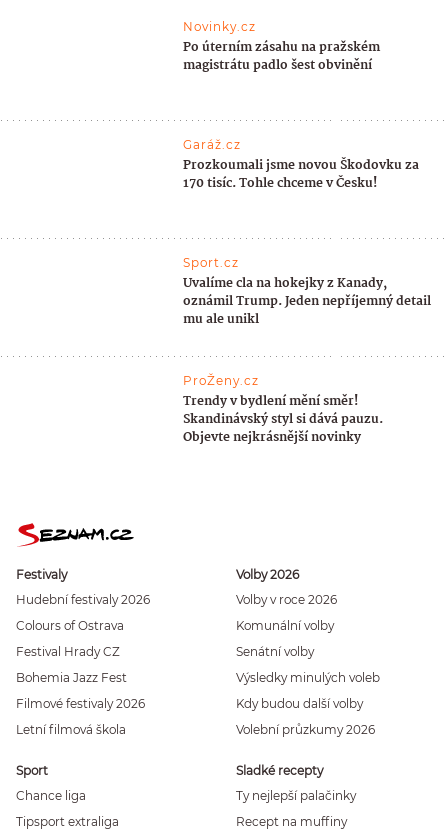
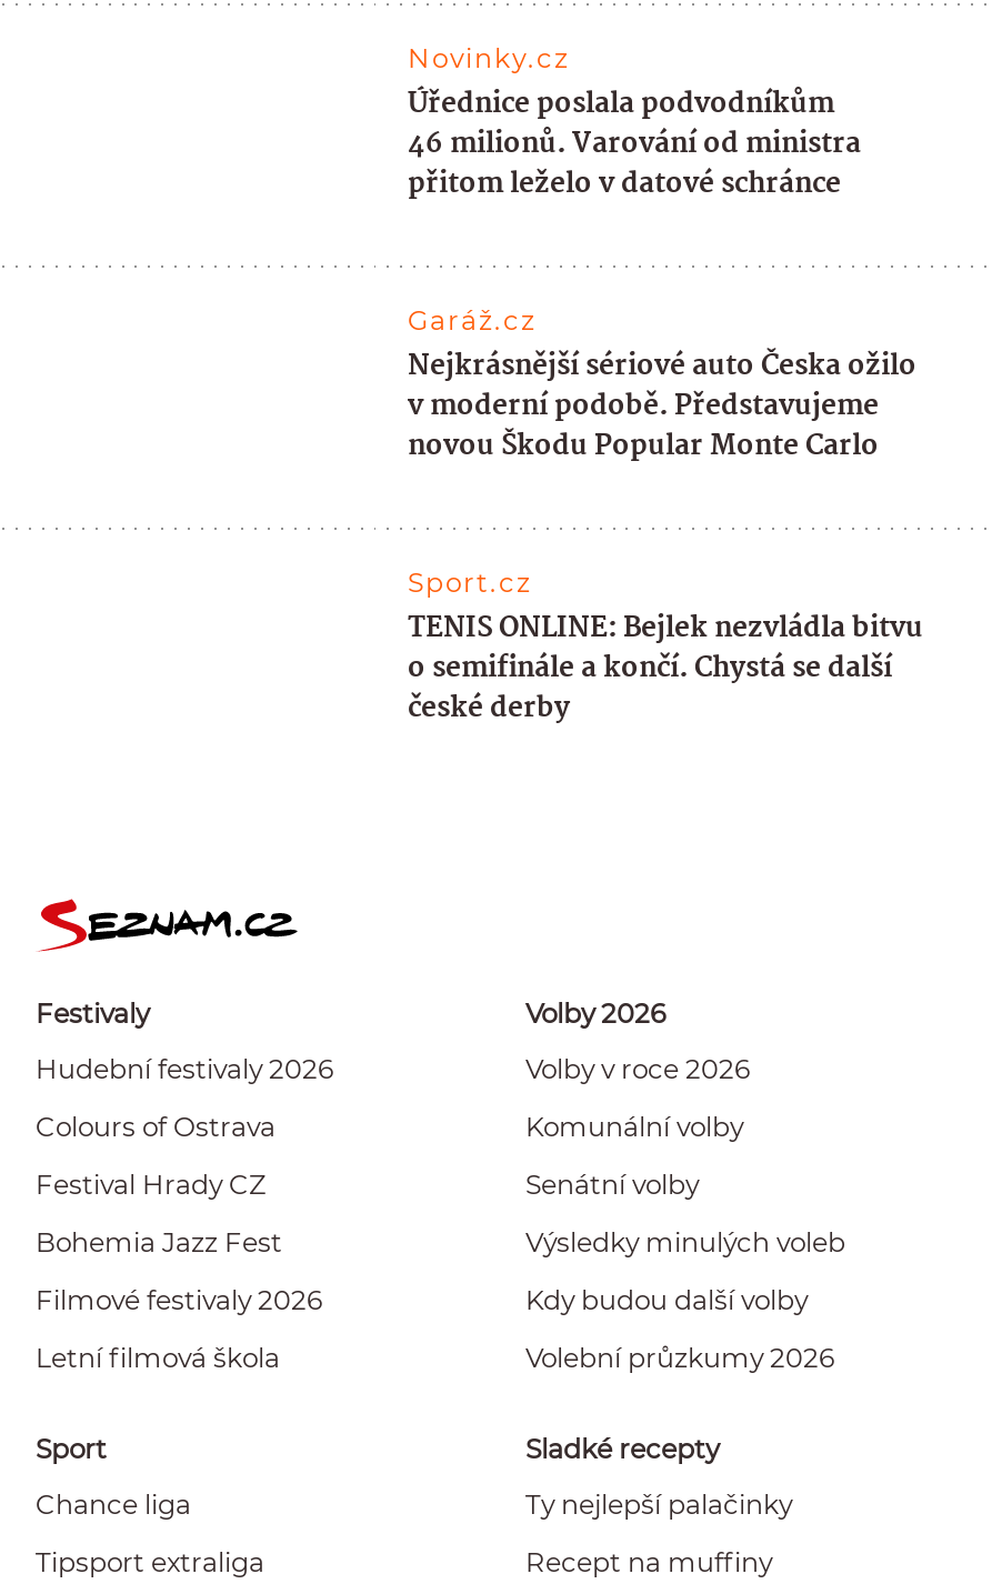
[183,37,380,76] Po úterním zásahu na pražském | magistrátu padlo šest obvinění -> [408,81,861,207] Úřednice poslala podvodníkům | 46 milionů. Varování od ministra | přitom leželo v datové schránce
[183,155,419,194] Prozkoumali jsme novou Škodovku za | 170 tisíc. Tohle chceme v Česku! -> [408,343,916,470] Nejkrásnější sériové auto Česka ožilo | v moderní podobě. Představujeme | novou Škodu Popular Monte Carlo
[183,273,431,448] Uvalíme cla na hokejky z Kanady, | oznámil Trump. Jeden nepříjemný detail | mu ale unikl | ProŽeny.cz | Trendy v bydlení mění směr! | Skandinávský styl si dává pauzu. | Objevte nejkrásnější novinky -> [408,606,923,732] TENIS ONLINE: Bejlek nezvládla bitvu | o semifinále a končí. Chystá se další | české derby

